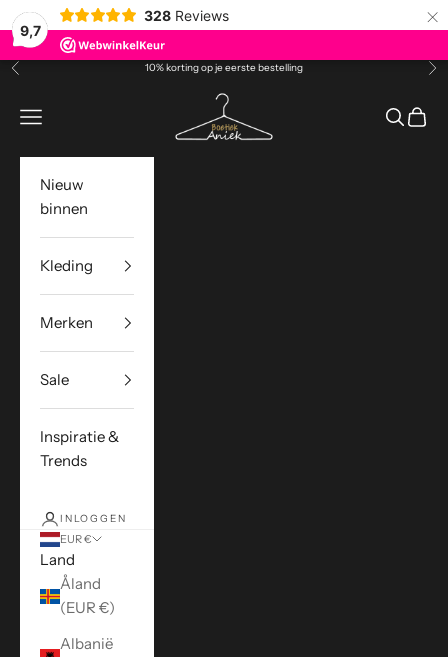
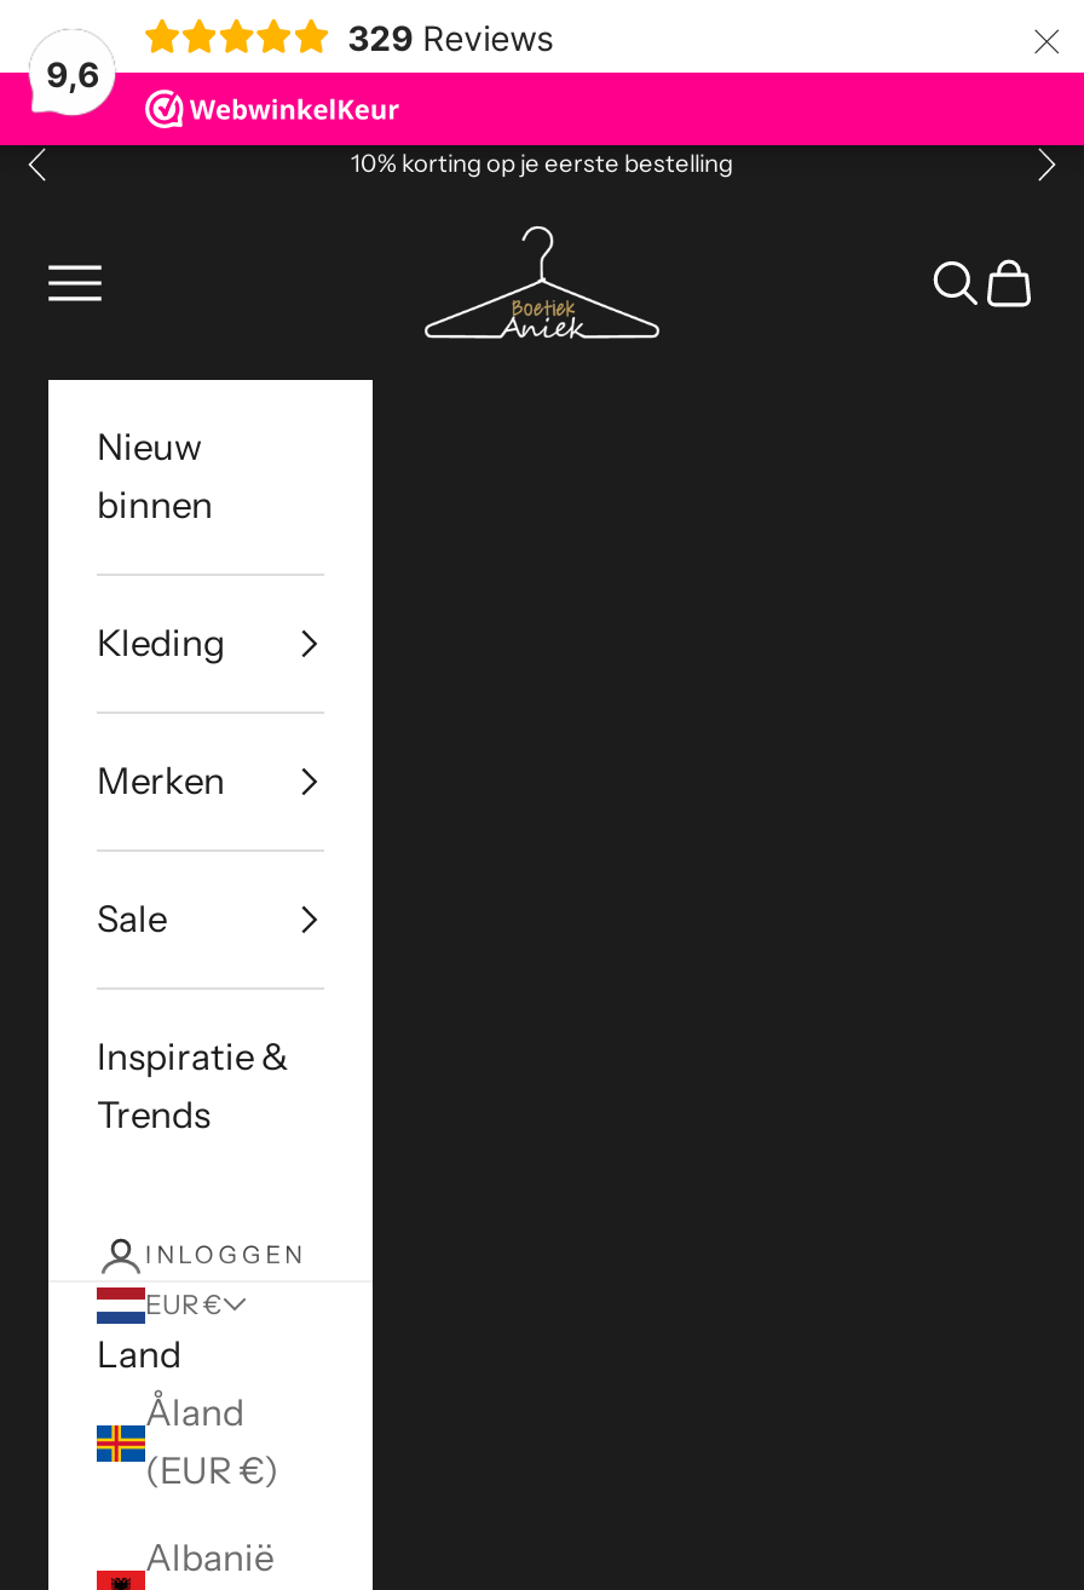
[144,6,229,23] 328 Reviews -> [347,16,553,57] 329 Reviews
[19,21,40,38] 9,7 -> [46,52,99,93] 9,6

